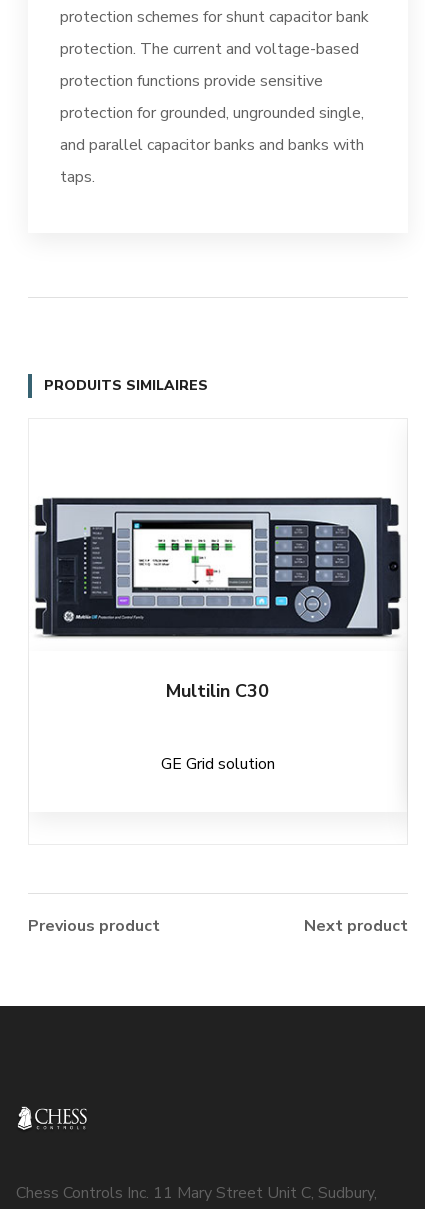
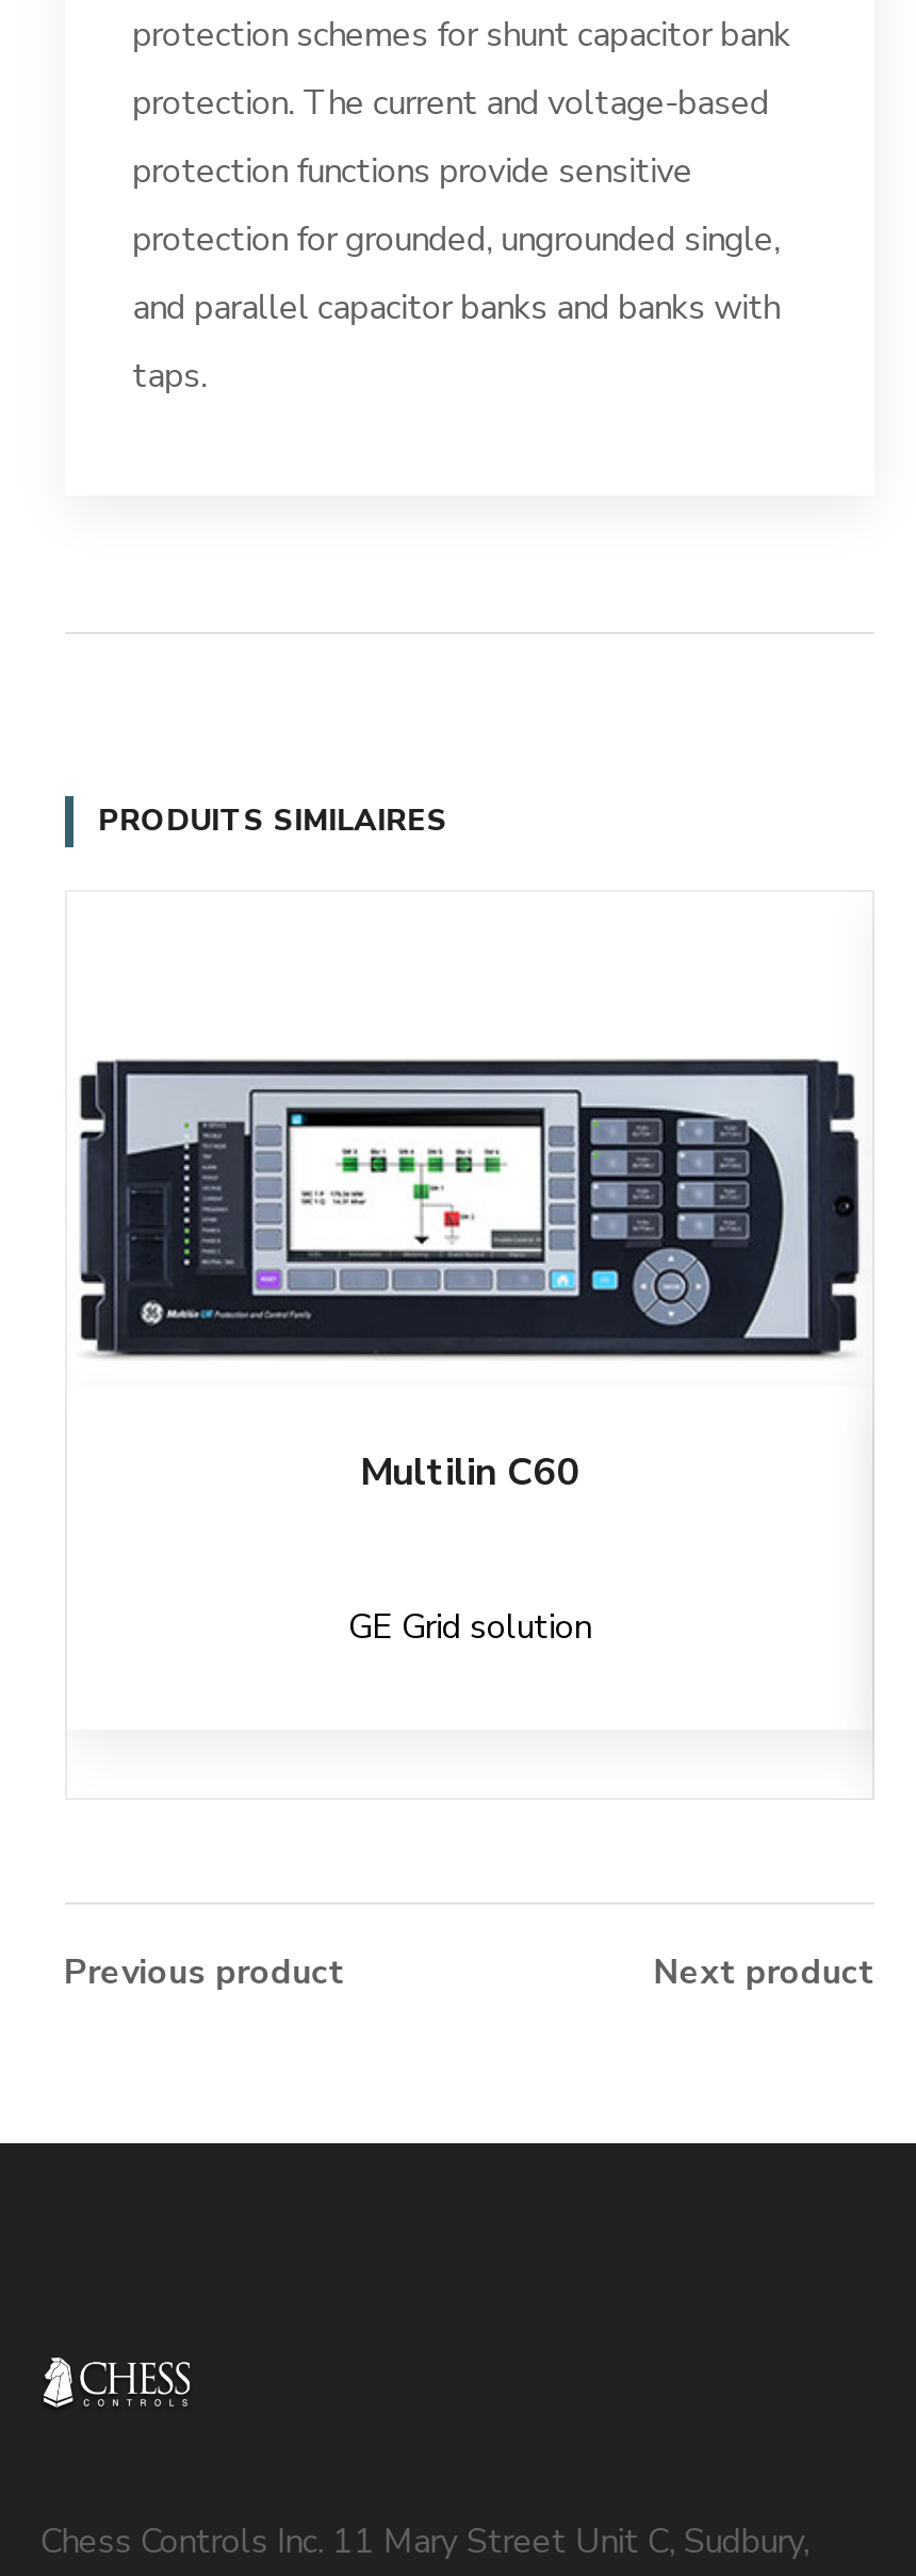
[166,679,269,703] Multilin C30 -> [360,1446,579,1497] Multilin C60

